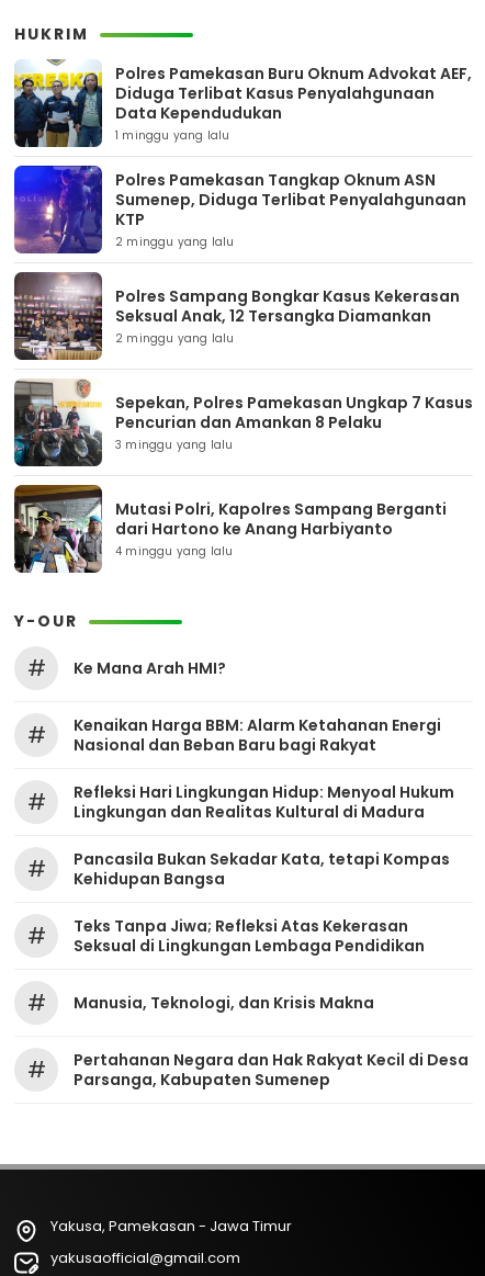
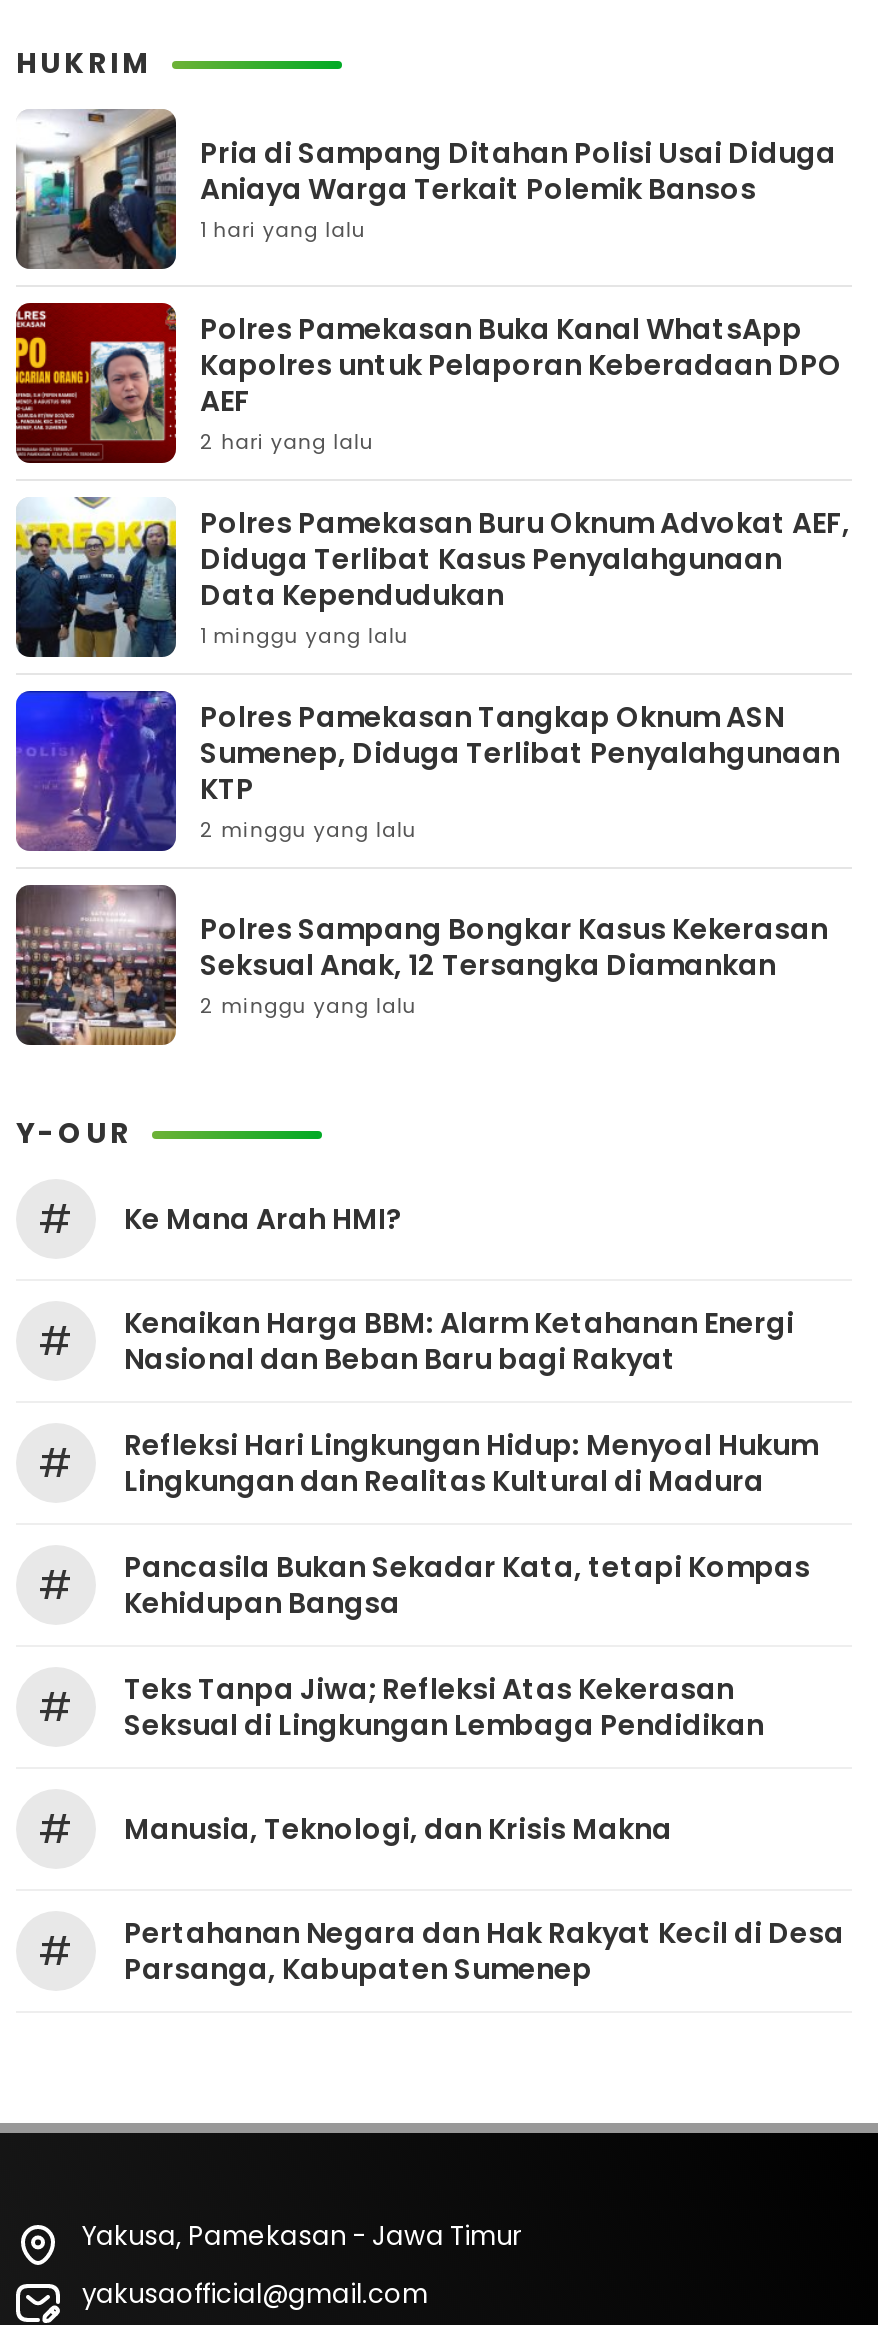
none -> [14,109,842,457] [image] | Pria di Sampang Ditahan Polisi Usai Diduga | Aniaya Warga Terkait Polemik Bansos | 1 hari yang lalu | Polres Pamekasan Buka Kanal WhatsApp | Kapolres untuk Pelaporan Keberadaan DPO | AEF | 2 hari yang lalu
none -> [14,301,172,465] [image]
moved [12,57,472,347] -> [12,493,850,1021]: [image] | Polres Pamekasan Buru Oknum Advokat AEF, | Diduga Terlibat Kasus Penyalahgunaan | ... | Seksual Anak, 12 Tersangka Diamankan | 2 minggu yang lalu
[13,379,473,560] [image] | Sepekan, Polres Pamekasan Ungkap 7 Kasus | Pencurian dan Amankan 8 Pelaku | 3 minggu yang lalu | Mutasi Polri, Kapolres Sampang Berganti | dari Hartono ke Anang Harbiyanto | 4 minggu yang lalu -> none
[14,484,100,574] [image] -> none

